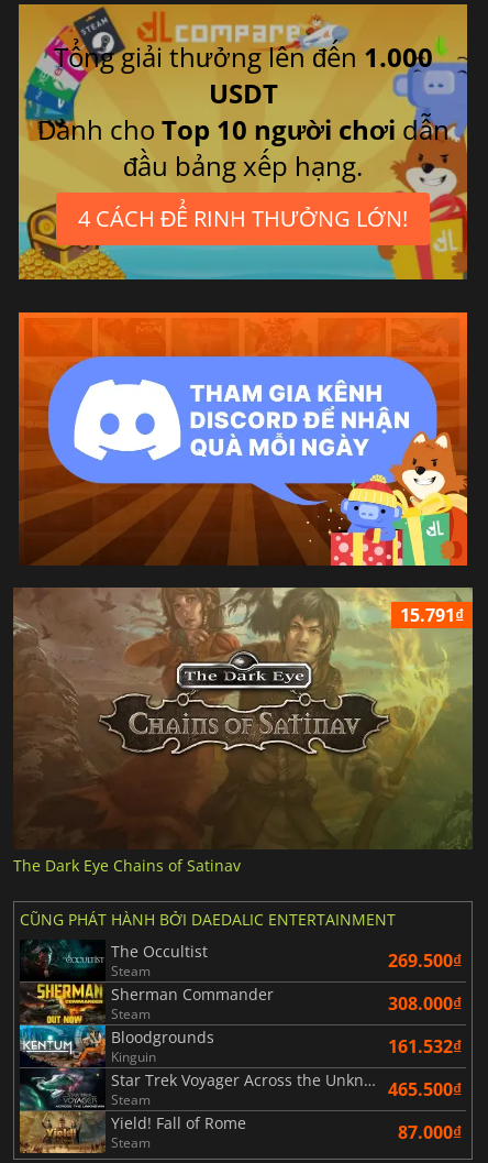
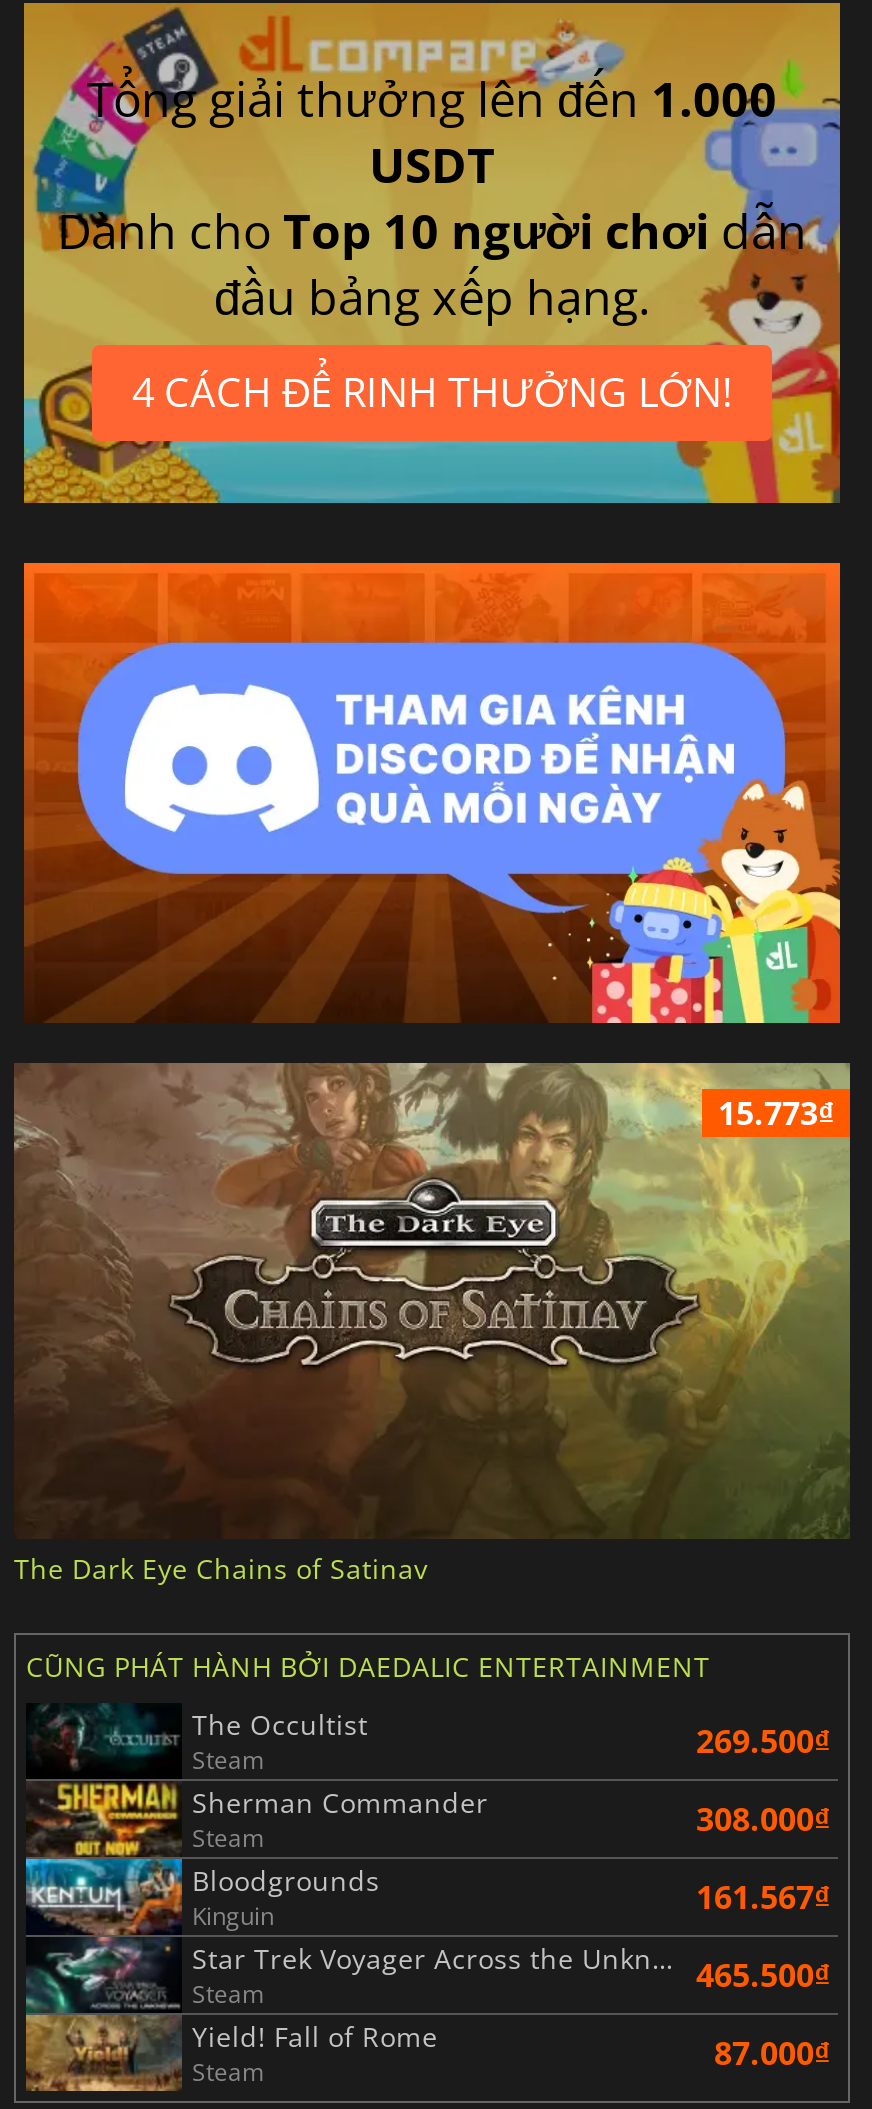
[400,603,464,627] 15.791₫ -> [718,1090,834,1134] 15.773₫
[388,1034,462,1058] 161.532₫ -> [696,1875,830,1919] 161.567₫

